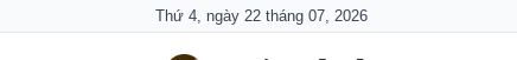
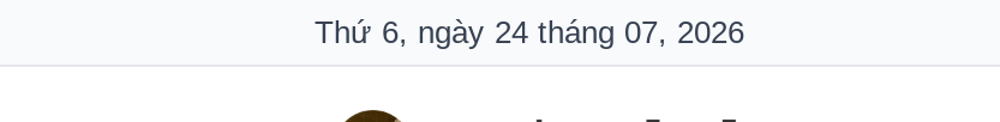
[155,6,368,24] Thứ 4, ngày 22 tháng 07, 2026 -> [315,13,744,49] Thứ 6, ngày 24 tháng 07, 2026

